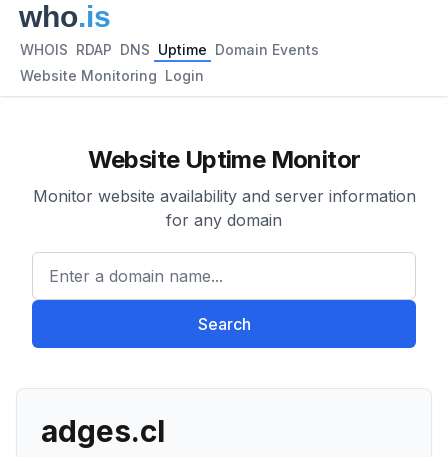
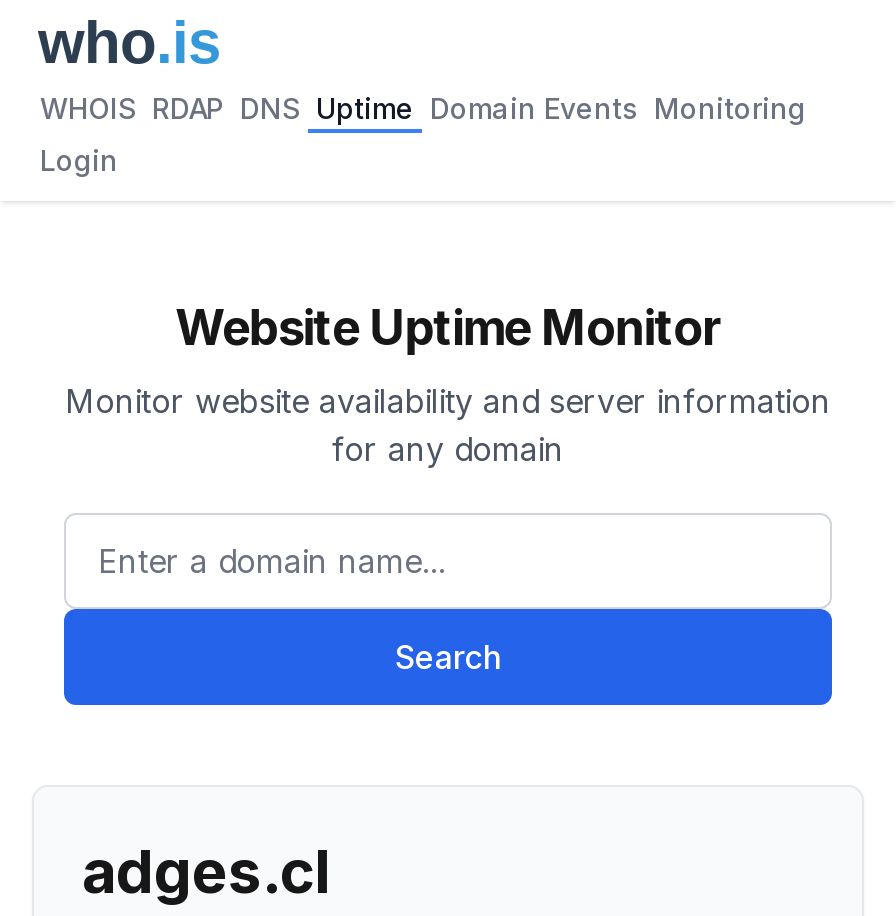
[20,41,319,58] WHOIS RDAP DNS Uptime Domain Events -> [40,91,806,125] WHOIS RDAP DNS Uptime Domain Events Monitoring
[20,67,204,84] Website Monitoring Login -> [40,143,118,177] Login

